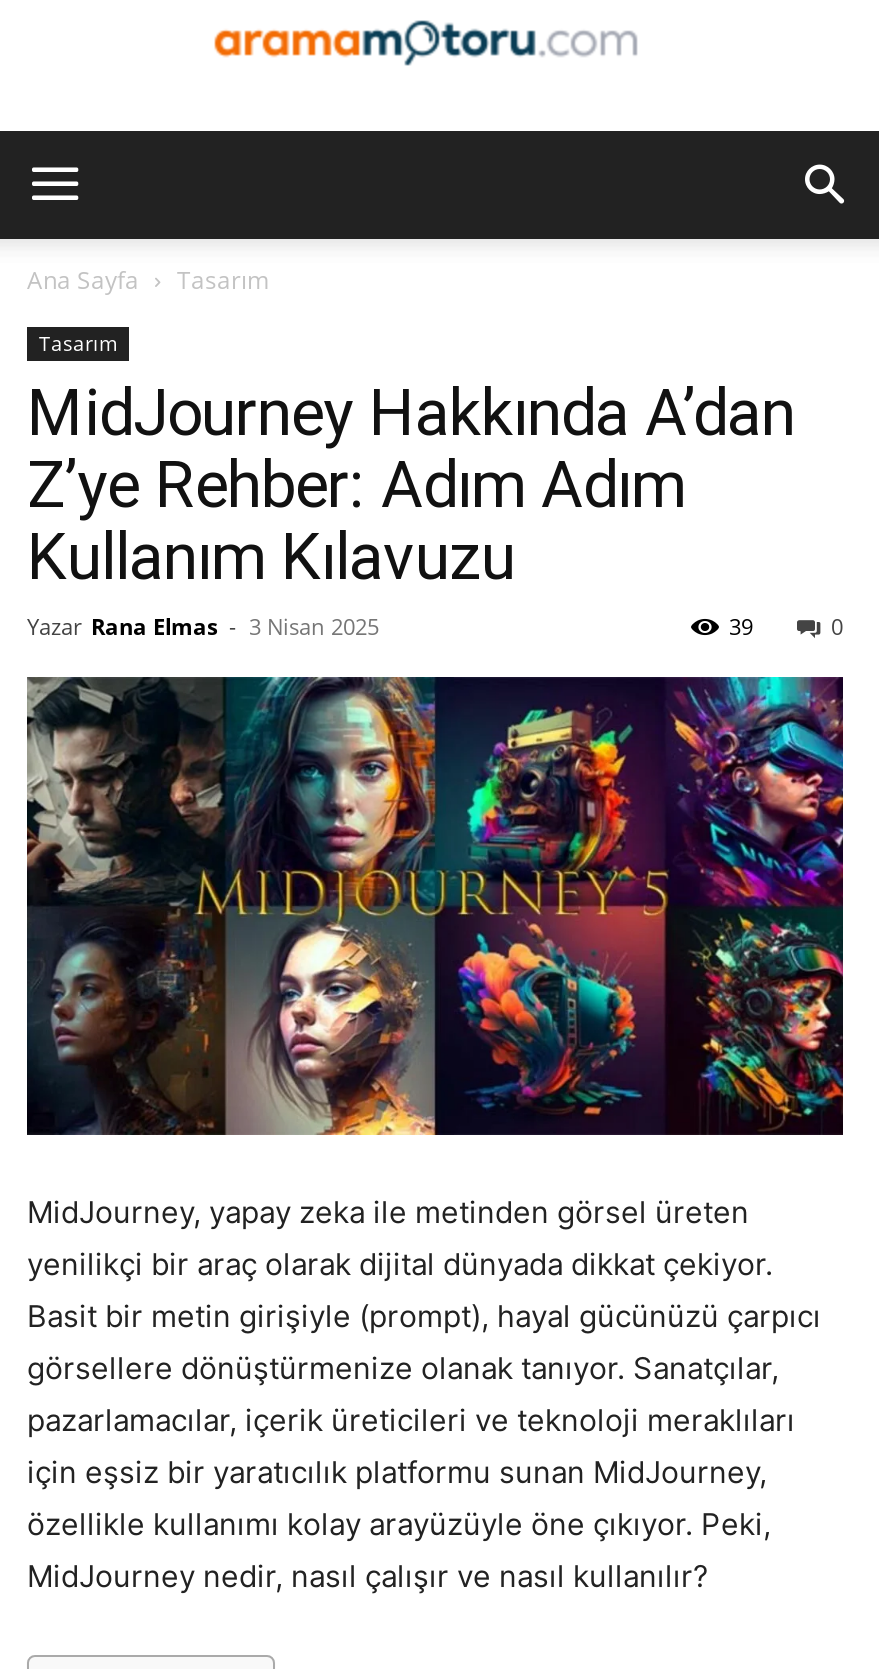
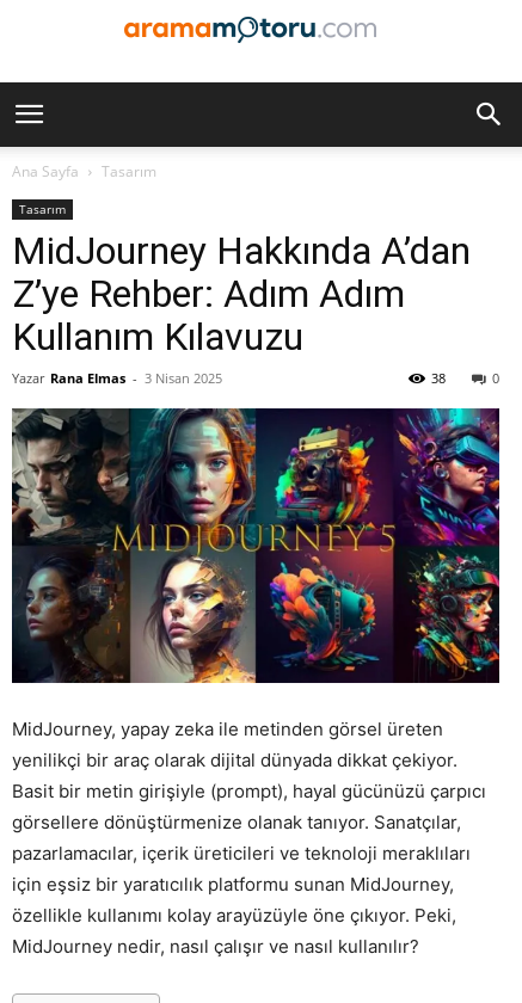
[729,611,753,641] 39 -> [431,369,446,387] 38

